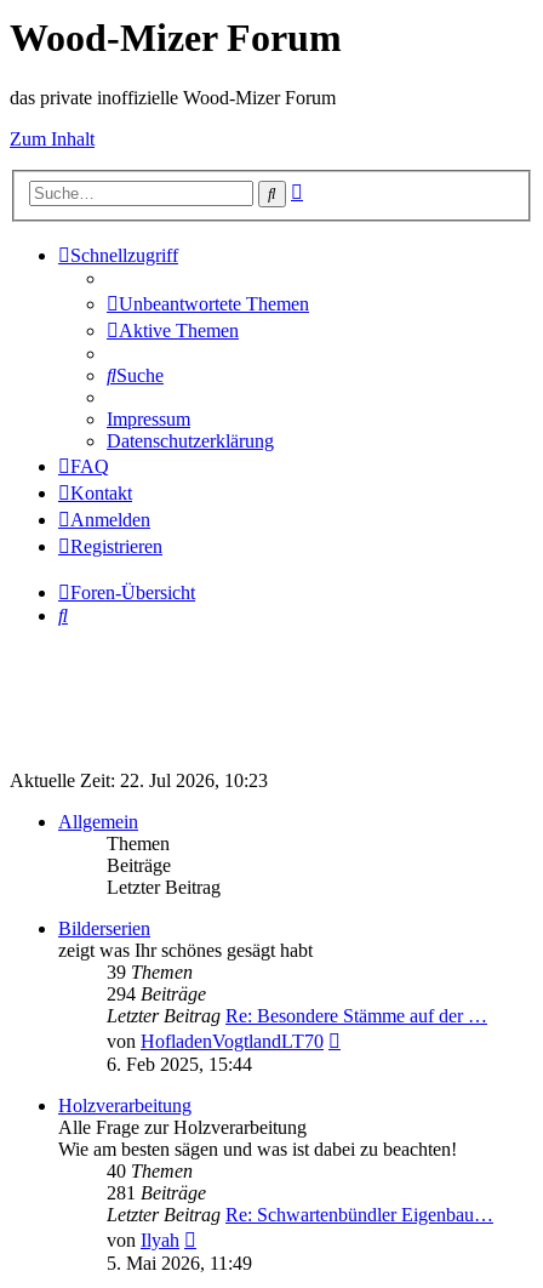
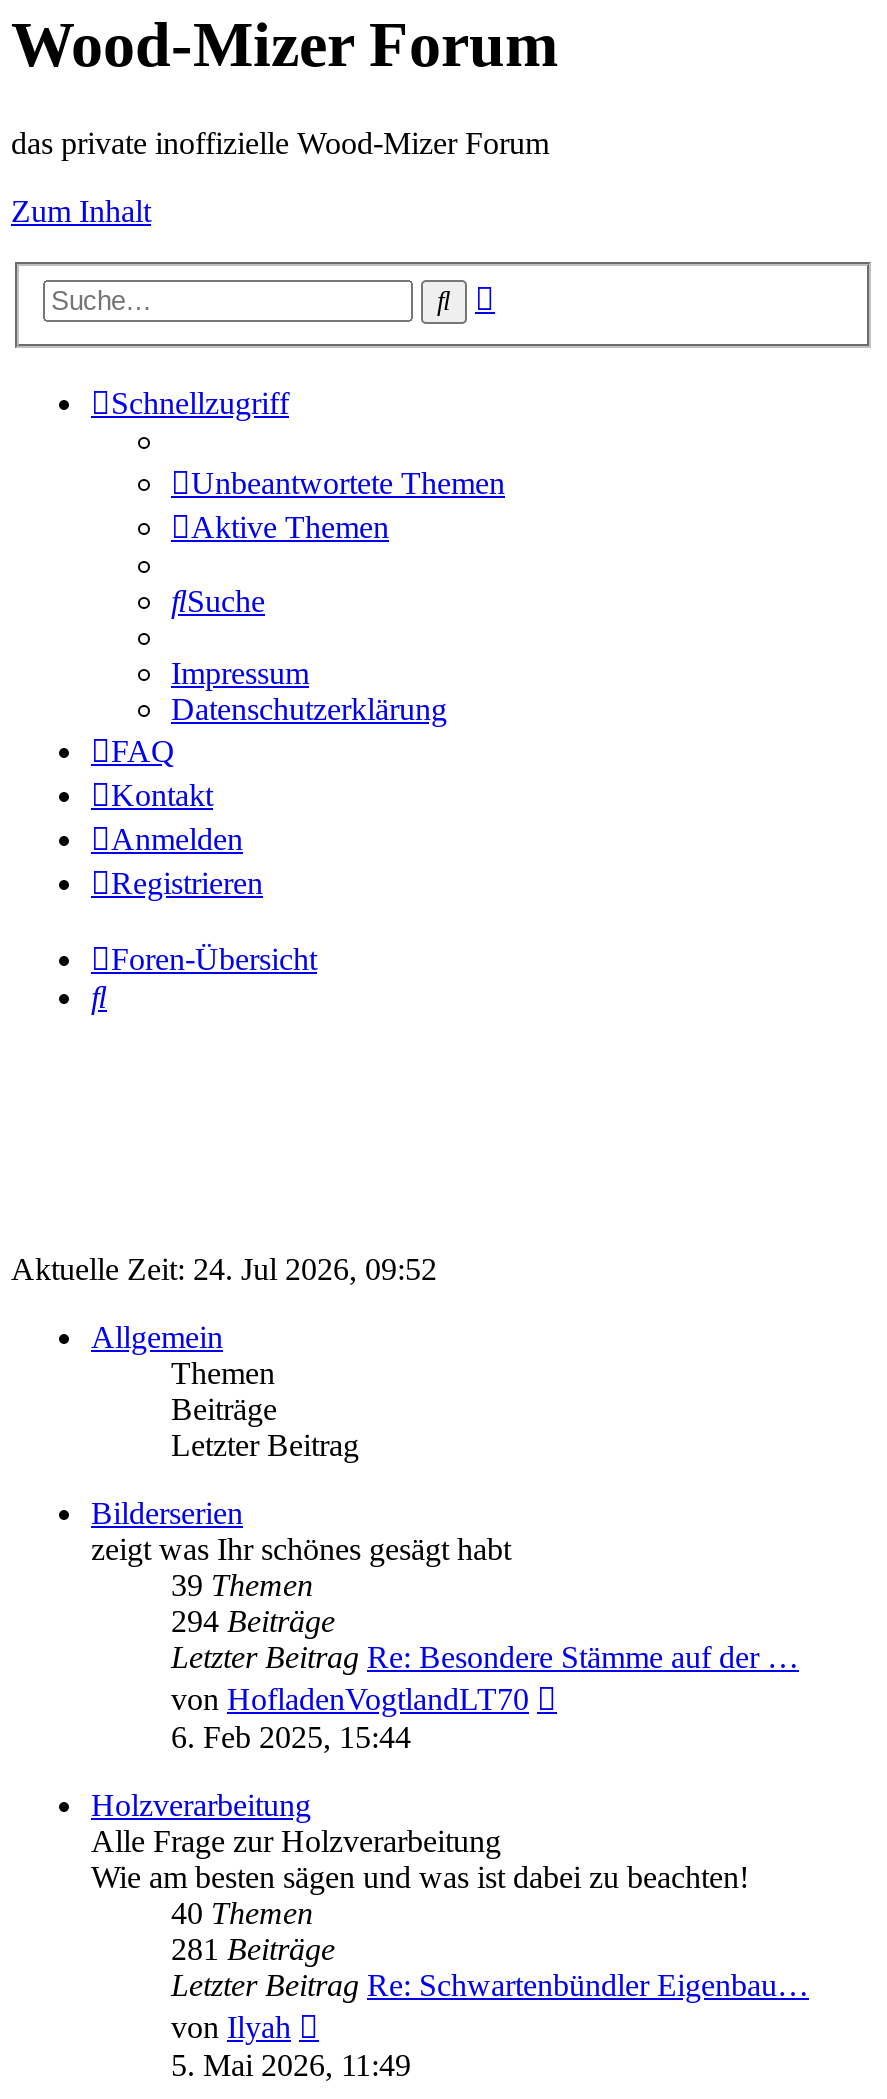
[10,771,268,791] Aktuelle Zeit: 22. Jul 2026, 10:23 -> [11,1253,437,1287] Aktuelle Zeit: 24. Jul 2026, 09:52

